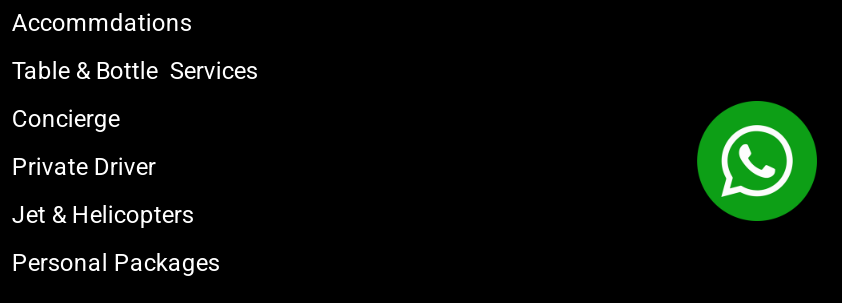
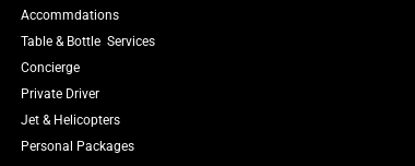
[695,98,819,224] [image] -> none

